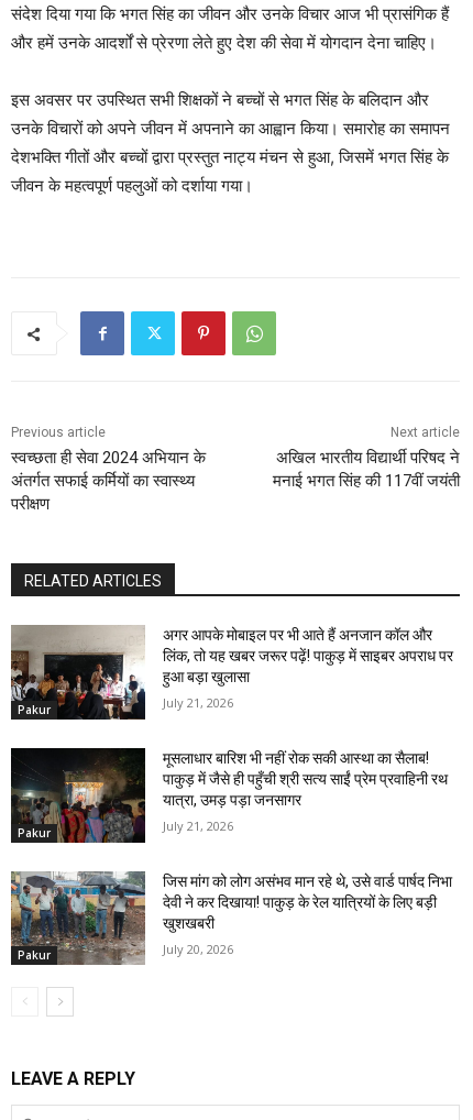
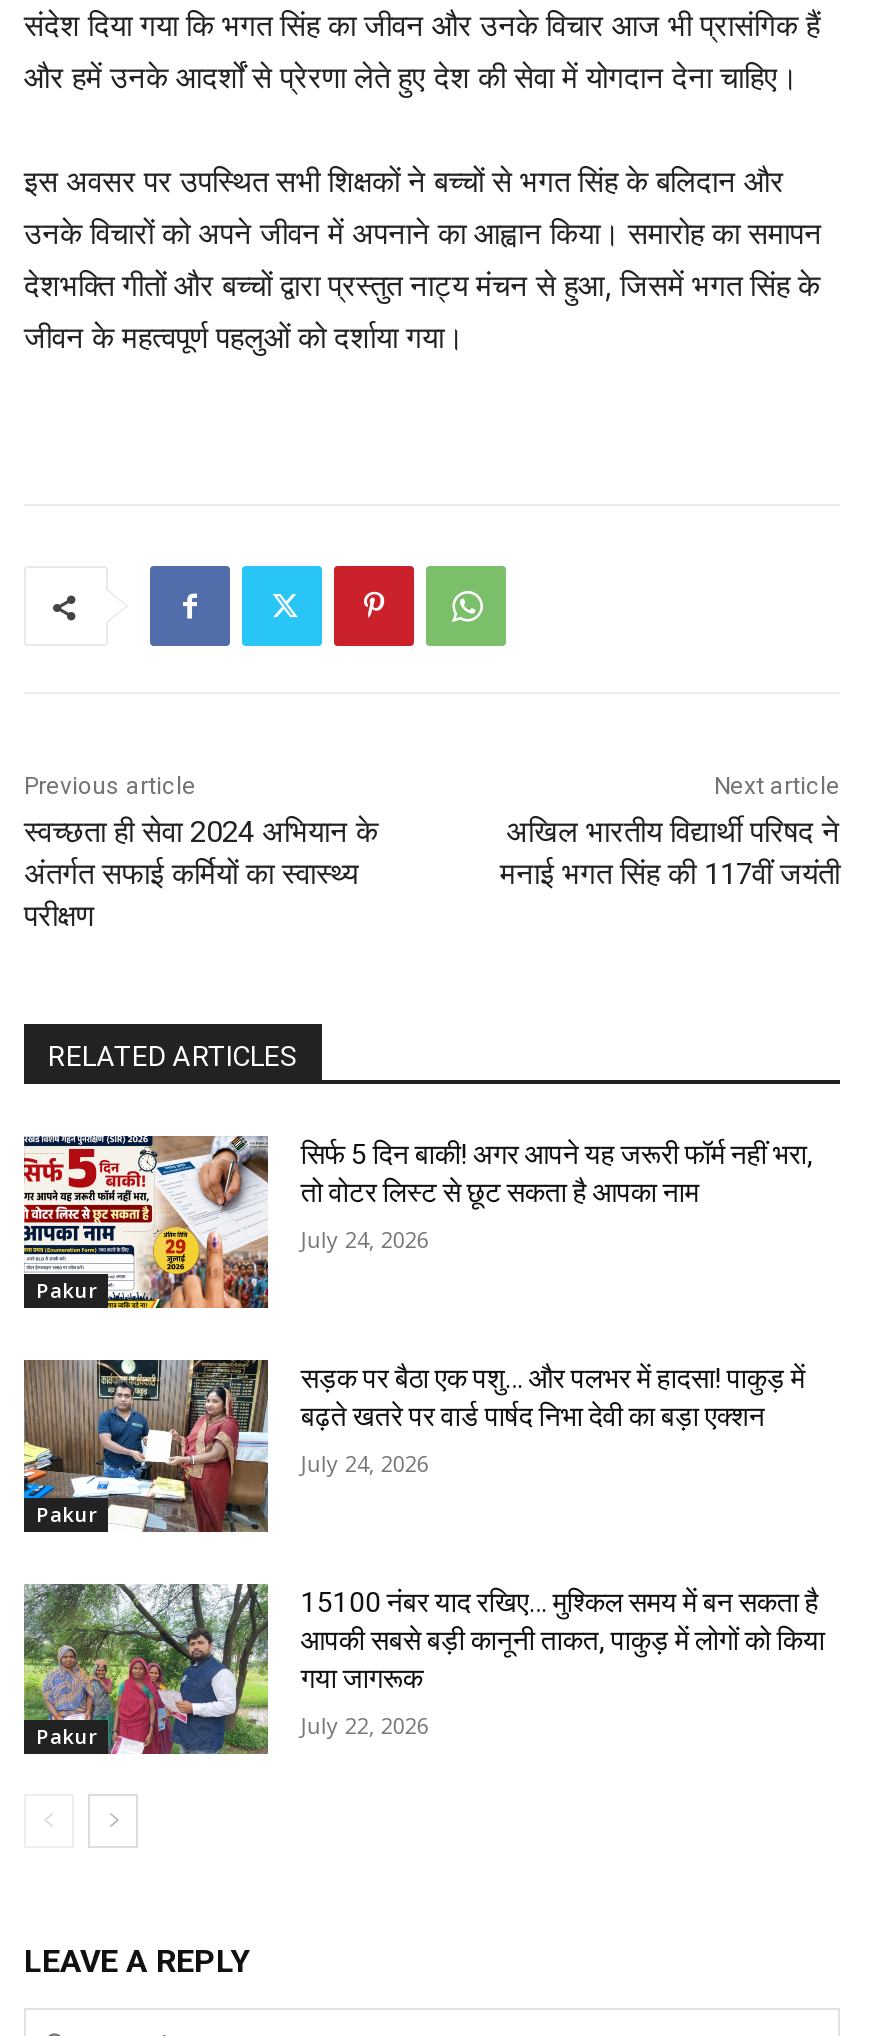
[10,625,454,721] [image] | अगर आपके मोबाइल पर भी आते हैं अनजान कॉल और | लिंक, तो यह खबर जरूर पढ़ें! पाकुड़ में साइबर अपराध पर | हुआ बड़ा खुलासा -> [22,1134,813,1310] [image] | सिर्फ 5 दिन बाकी! अगर आपने यह जरूरी फॉर्म नहीं भरा, | तो वोटर लिस्ट से छूट सकता है आपका नाम
[163,694,234,711] July 21, 2026 -> [301,1224,429,1254] July 24, 2026
[10,747,448,844] [image] | मूसलाधार बारिश भी नहीं रोक सकी आस्था का सैलाब! | पाकुड़ में जैसे ही पहुँची श्री सत्य साईं प्रेम प्रवाहिनी रथ | यात्रा, उमड़ पड़ा जनसागर -> [22,1358,805,1534] [image] | सड़क पर बैठा एक पशु… और पलभर में हादसा! पाकुड़ में | बढ़ते खतरे पर वार्ड पार्षद निभा देवी का बड़ा एक्शन
[163,817,234,834] July 21, 2026 -> [301,1448,429,1478] July 24, 2026
[10,871,453,966] [image] | जिस मांग को लोग असंभव मान रहे थे, उसे वार्ड पार्षद निभा | देवी ने कर दिखाया! पाकुड़ के रेल यात्रियों के लिए बड़ी | खुशखबरी -> [22,1582,825,1756] [image] | 15100 नंबर याद रखिए… मुश्किल समय में बन सकता है | आपकी सबसे बड़ी कानूनी ताकत, पाकुड़ में लोगों को किया | गया जागरूक
[163,940,234,957] July 20, 2026 -> [301,1709,429,1739] July 22, 2026

